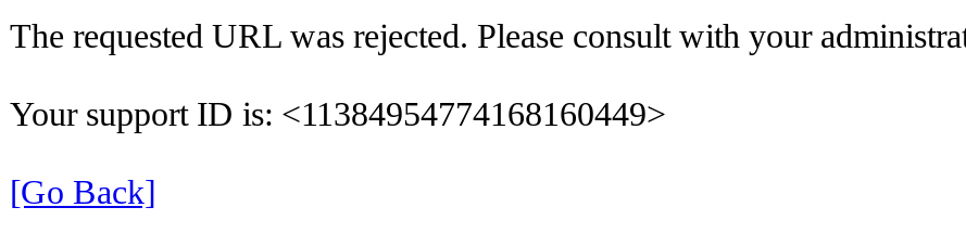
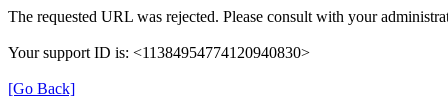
[10,95,666,132] Your support ID is: <11384954774168160449> -> [8,44,310,61] Your support ID is: <11384954774120940830>

